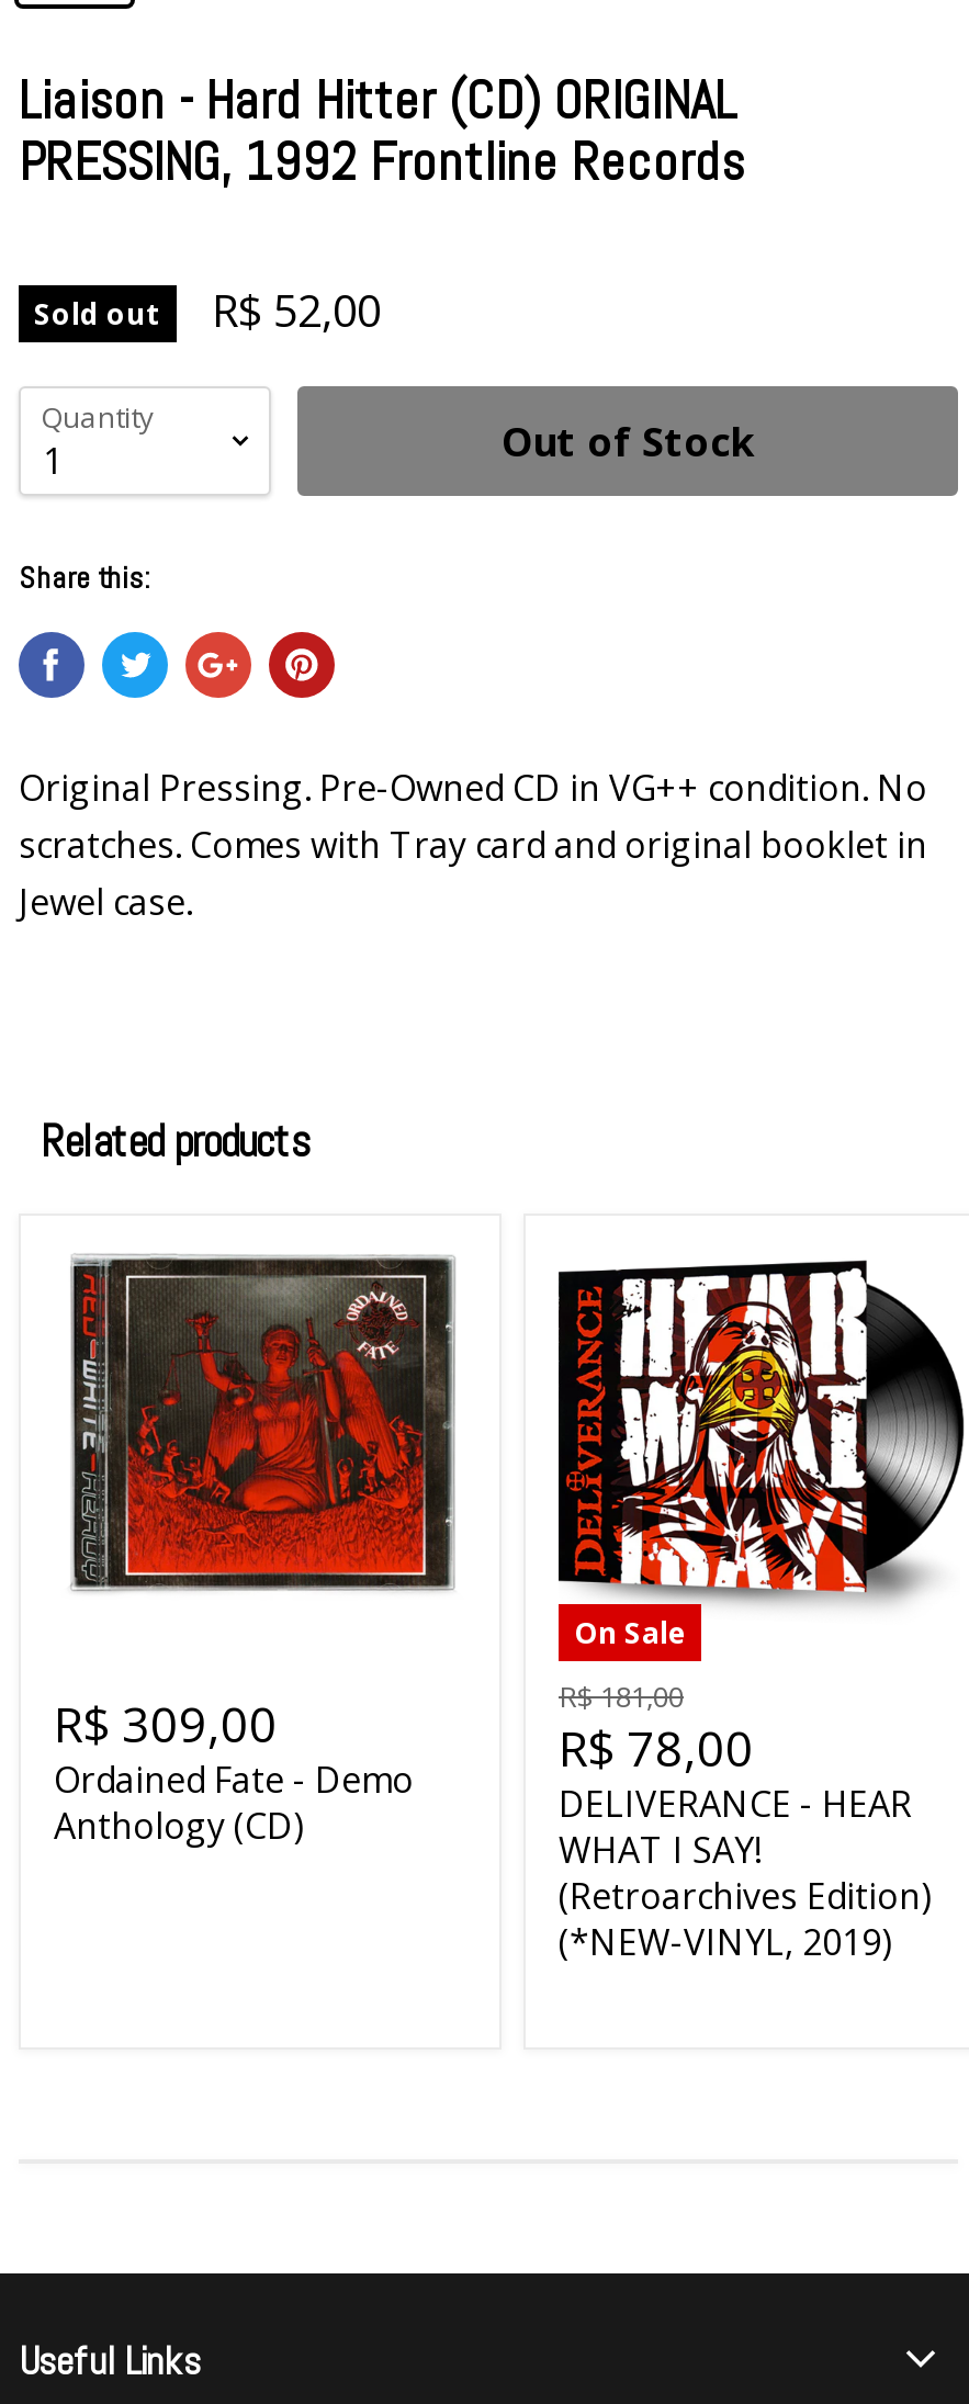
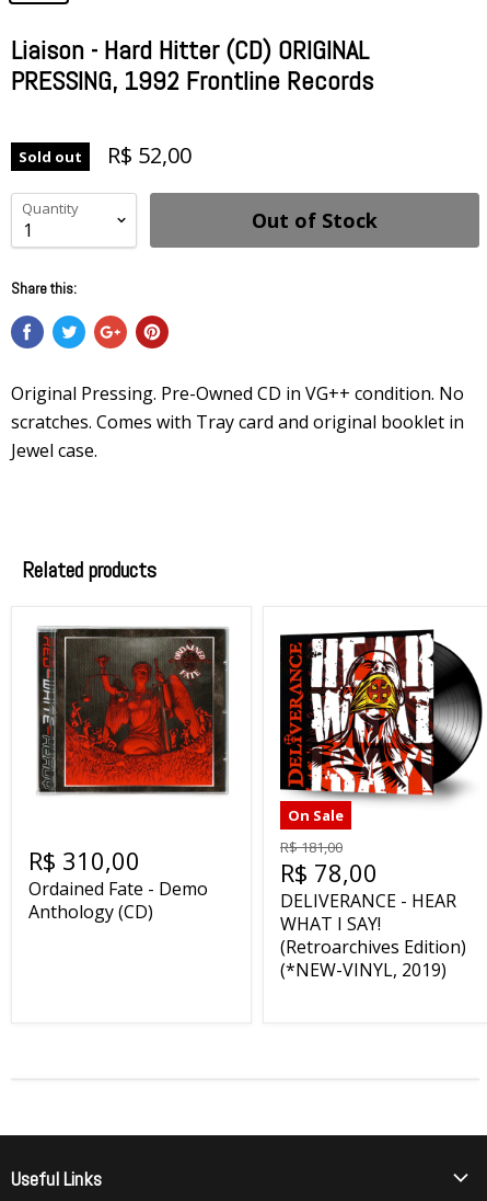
[54,1690,278,1756] R$ 309,00 -> [28,844,140,877] R$ 310,00

